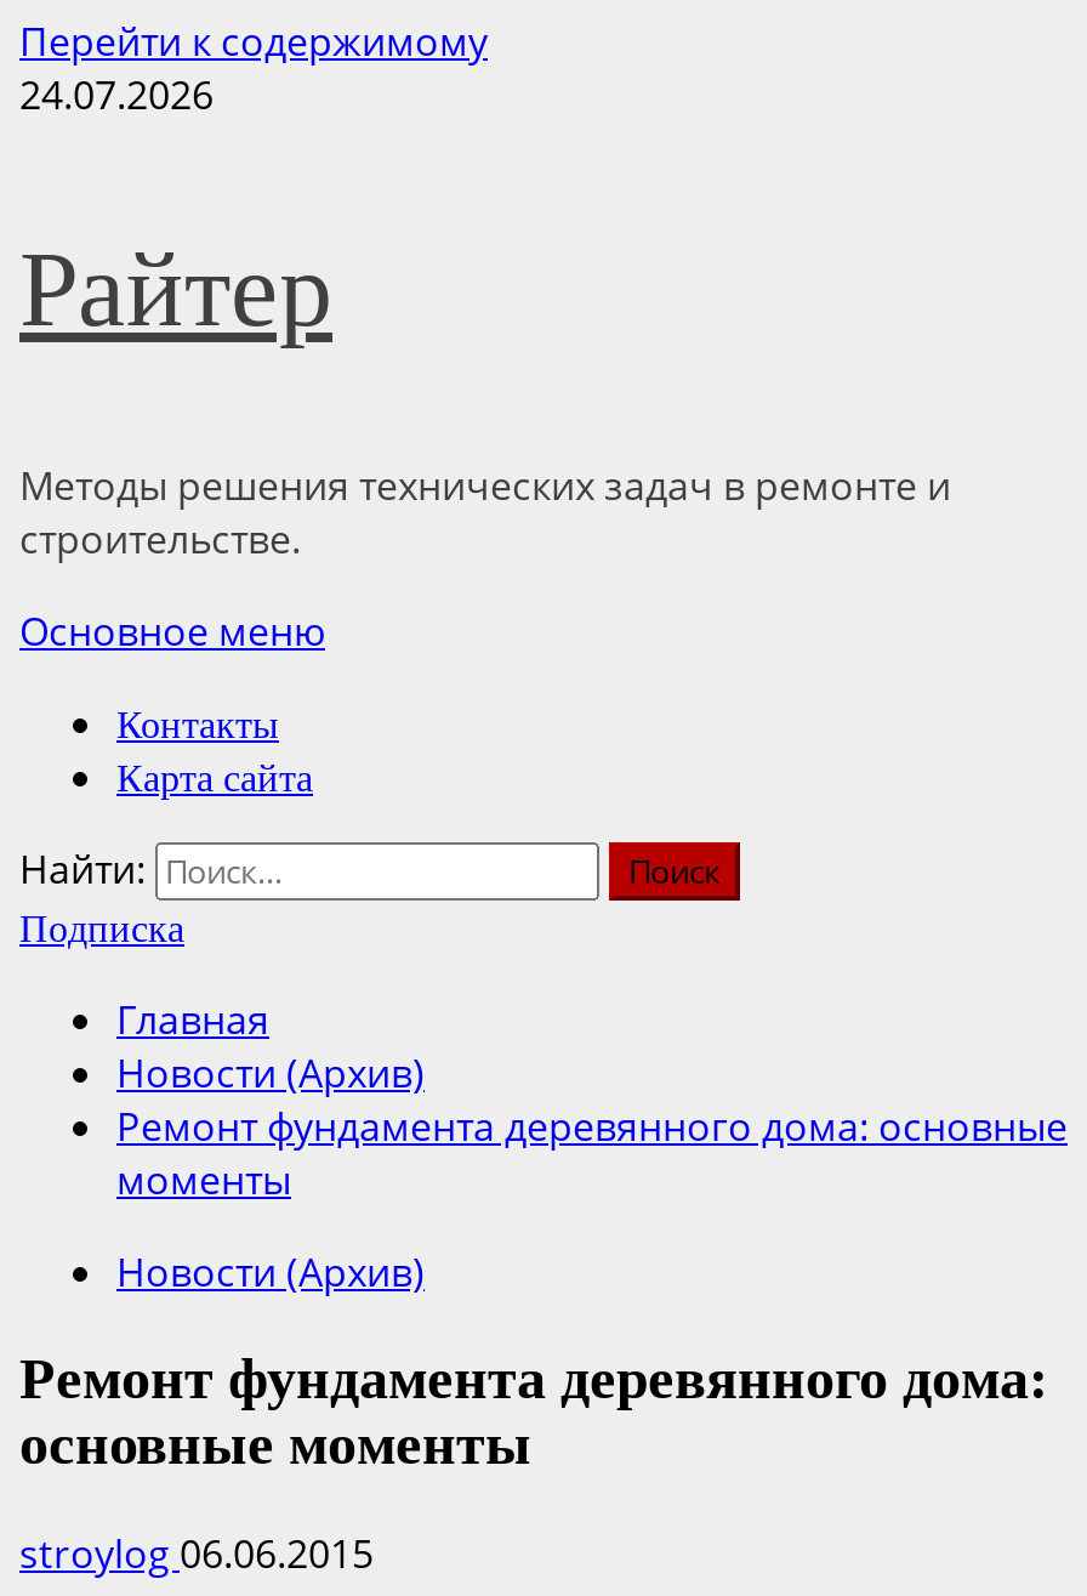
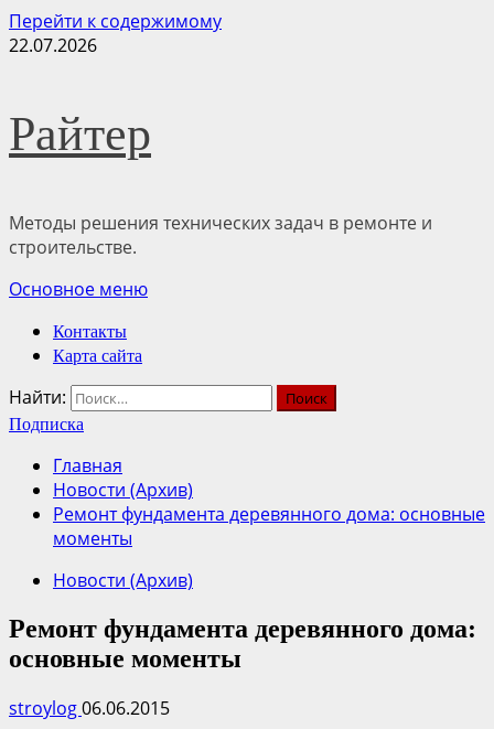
[19,68,214,121] 24.07.2026 -> [9,33,97,57] 22.07.2026

